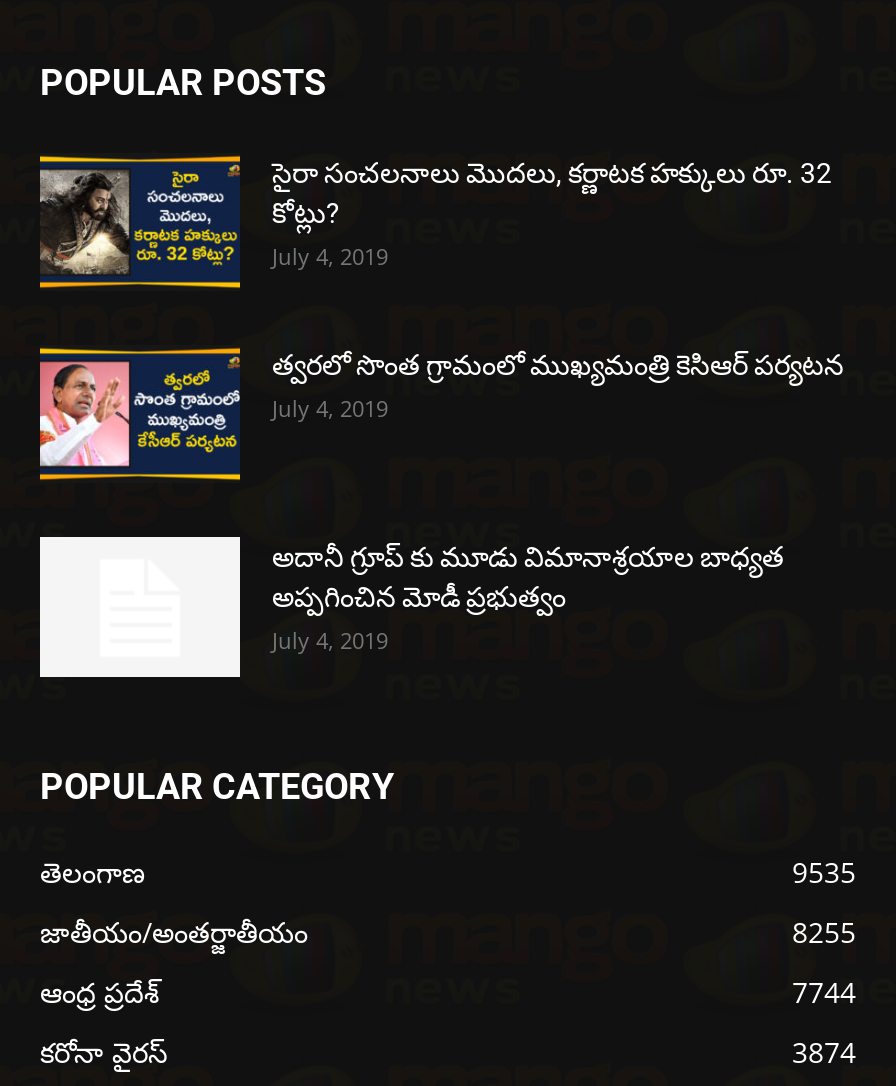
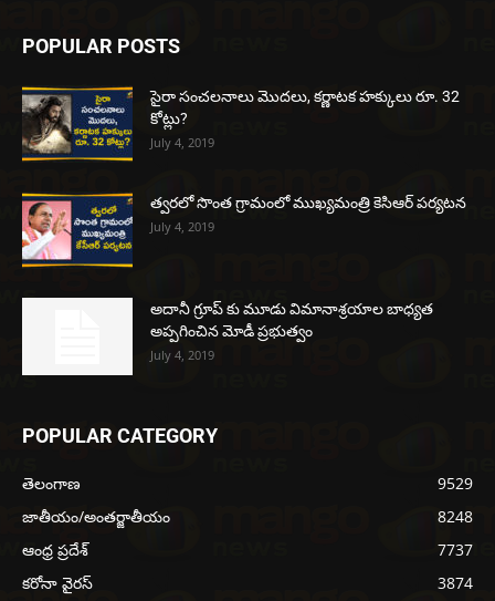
[792,854,856,892] 9535 -> [438,472,473,494] 9529
[792,914,856,952] 8255 -> [438,506,473,527] 8248
[792,974,856,1012] 7744 -> [438,539,473,560] 7737

